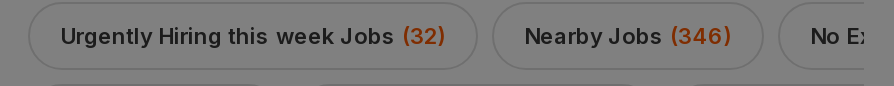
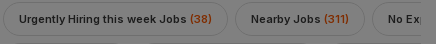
[60,23,446,51] Urgently Hiring this week Jobs (32) -> [19,12,212,26] Urgently Hiring this week Jobs (38)
[524,23,732,51] Nearby Jobs (346) -> [251,12,349,26] Nearby Jobs (311)

